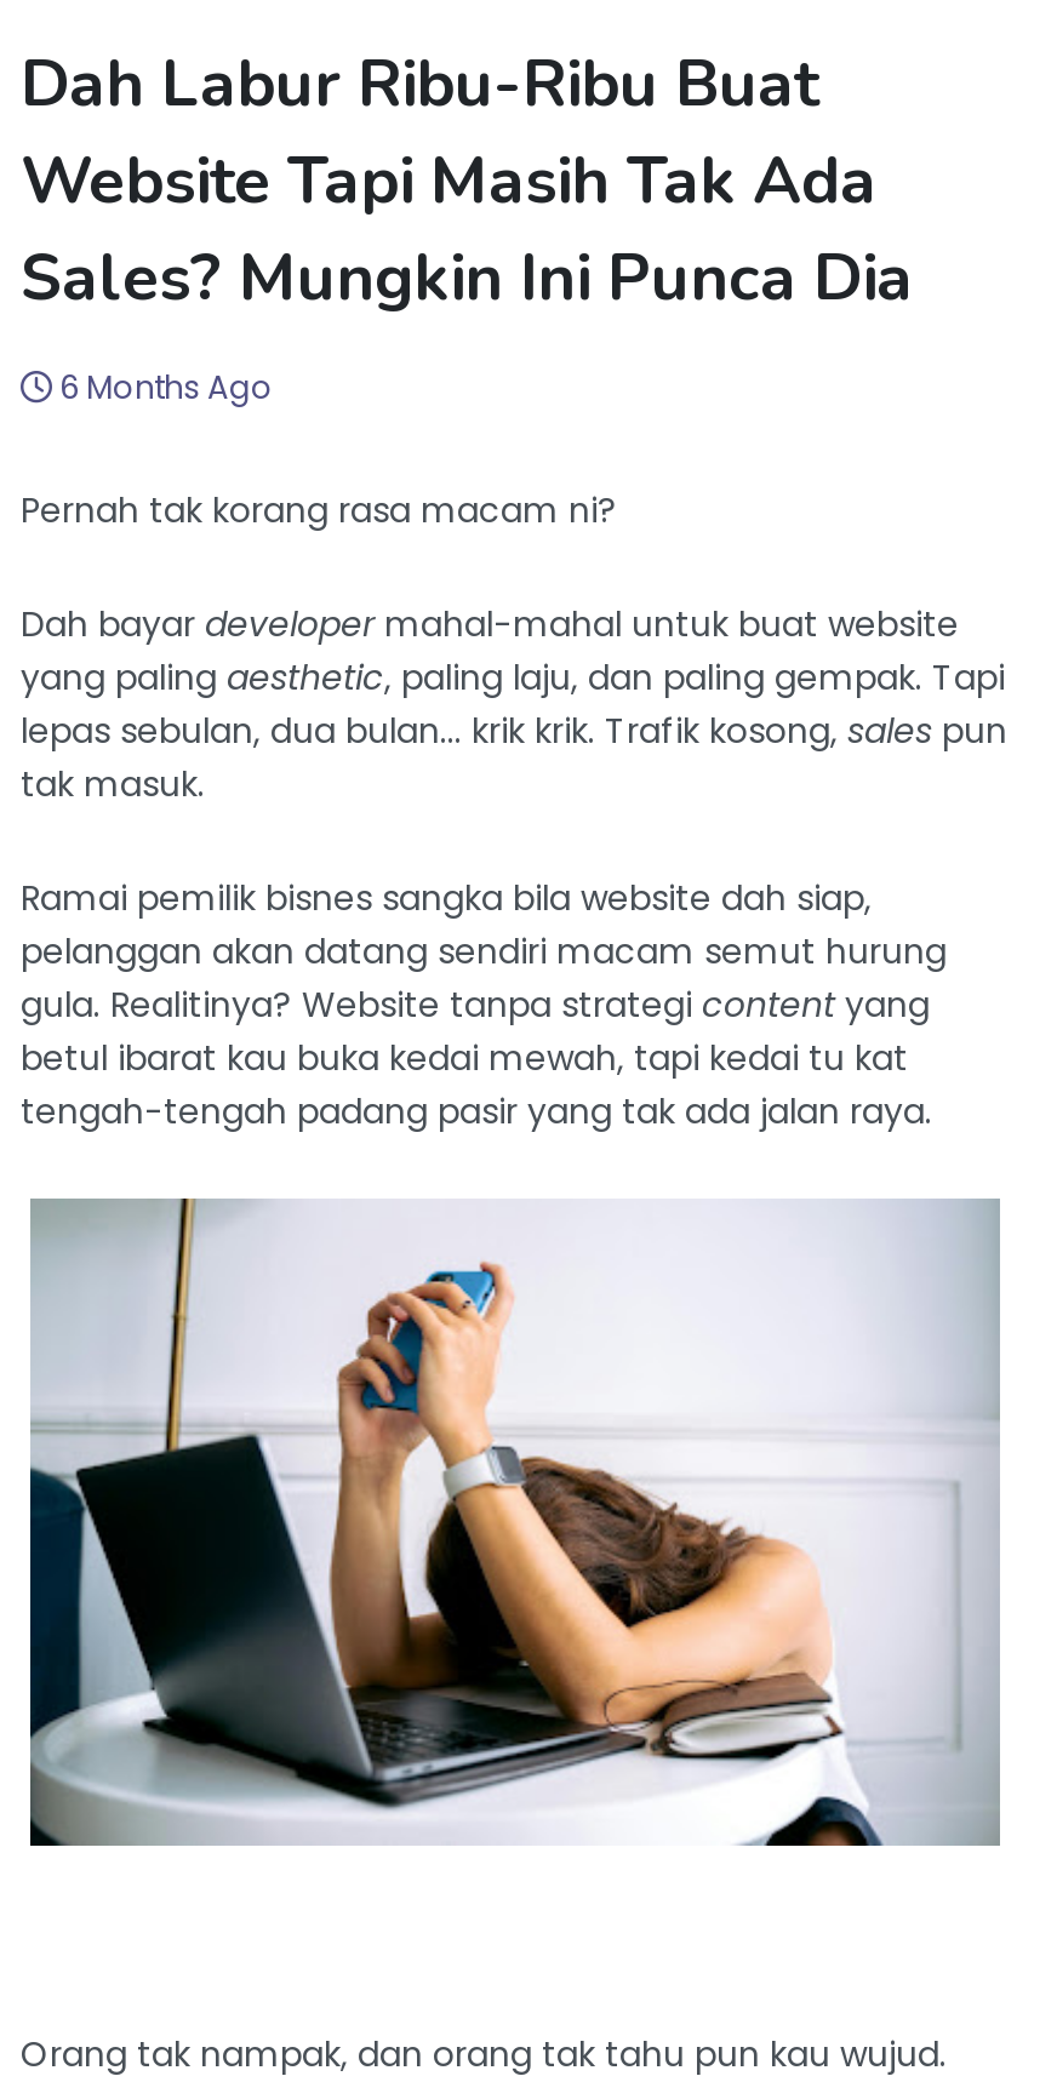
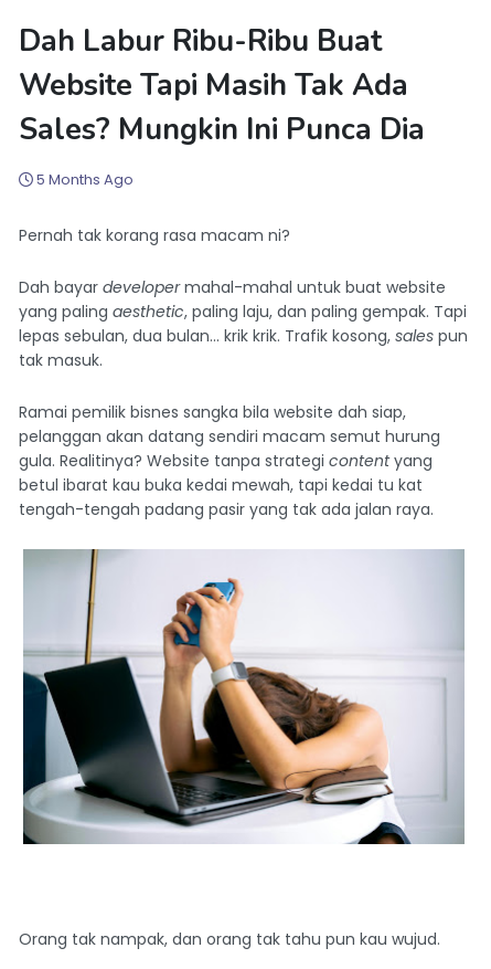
[59,365,273,411] 6 Months Ago -> [36,169,134,190] 5 Months Ago

